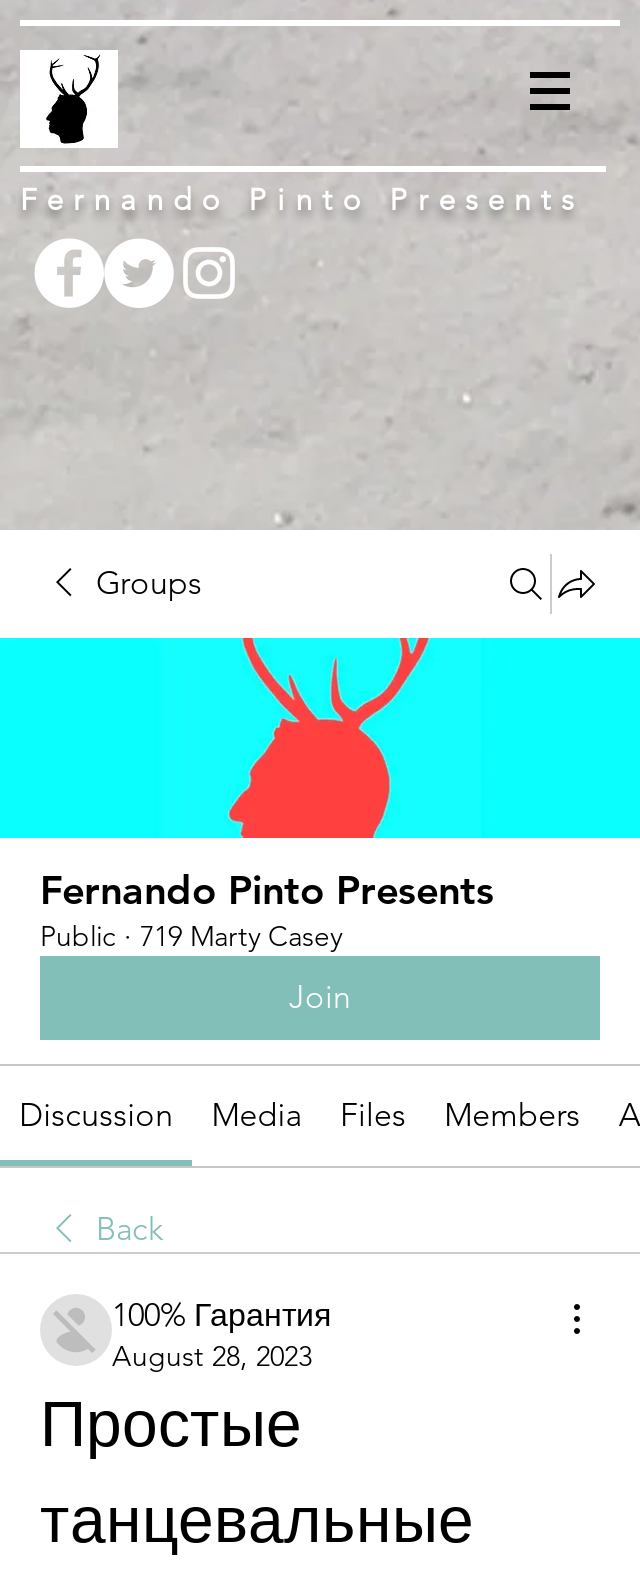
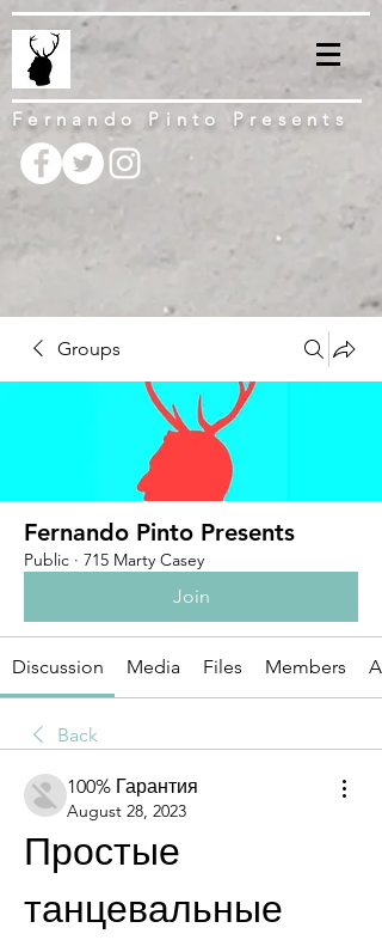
[40,918,342,954] Public · 719 Marty Casey -> [24,549,204,570] Public · 715 Marty Casey

